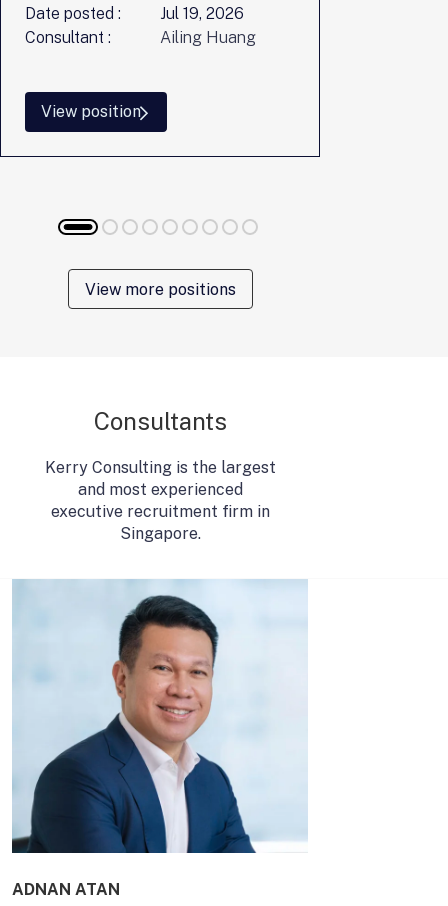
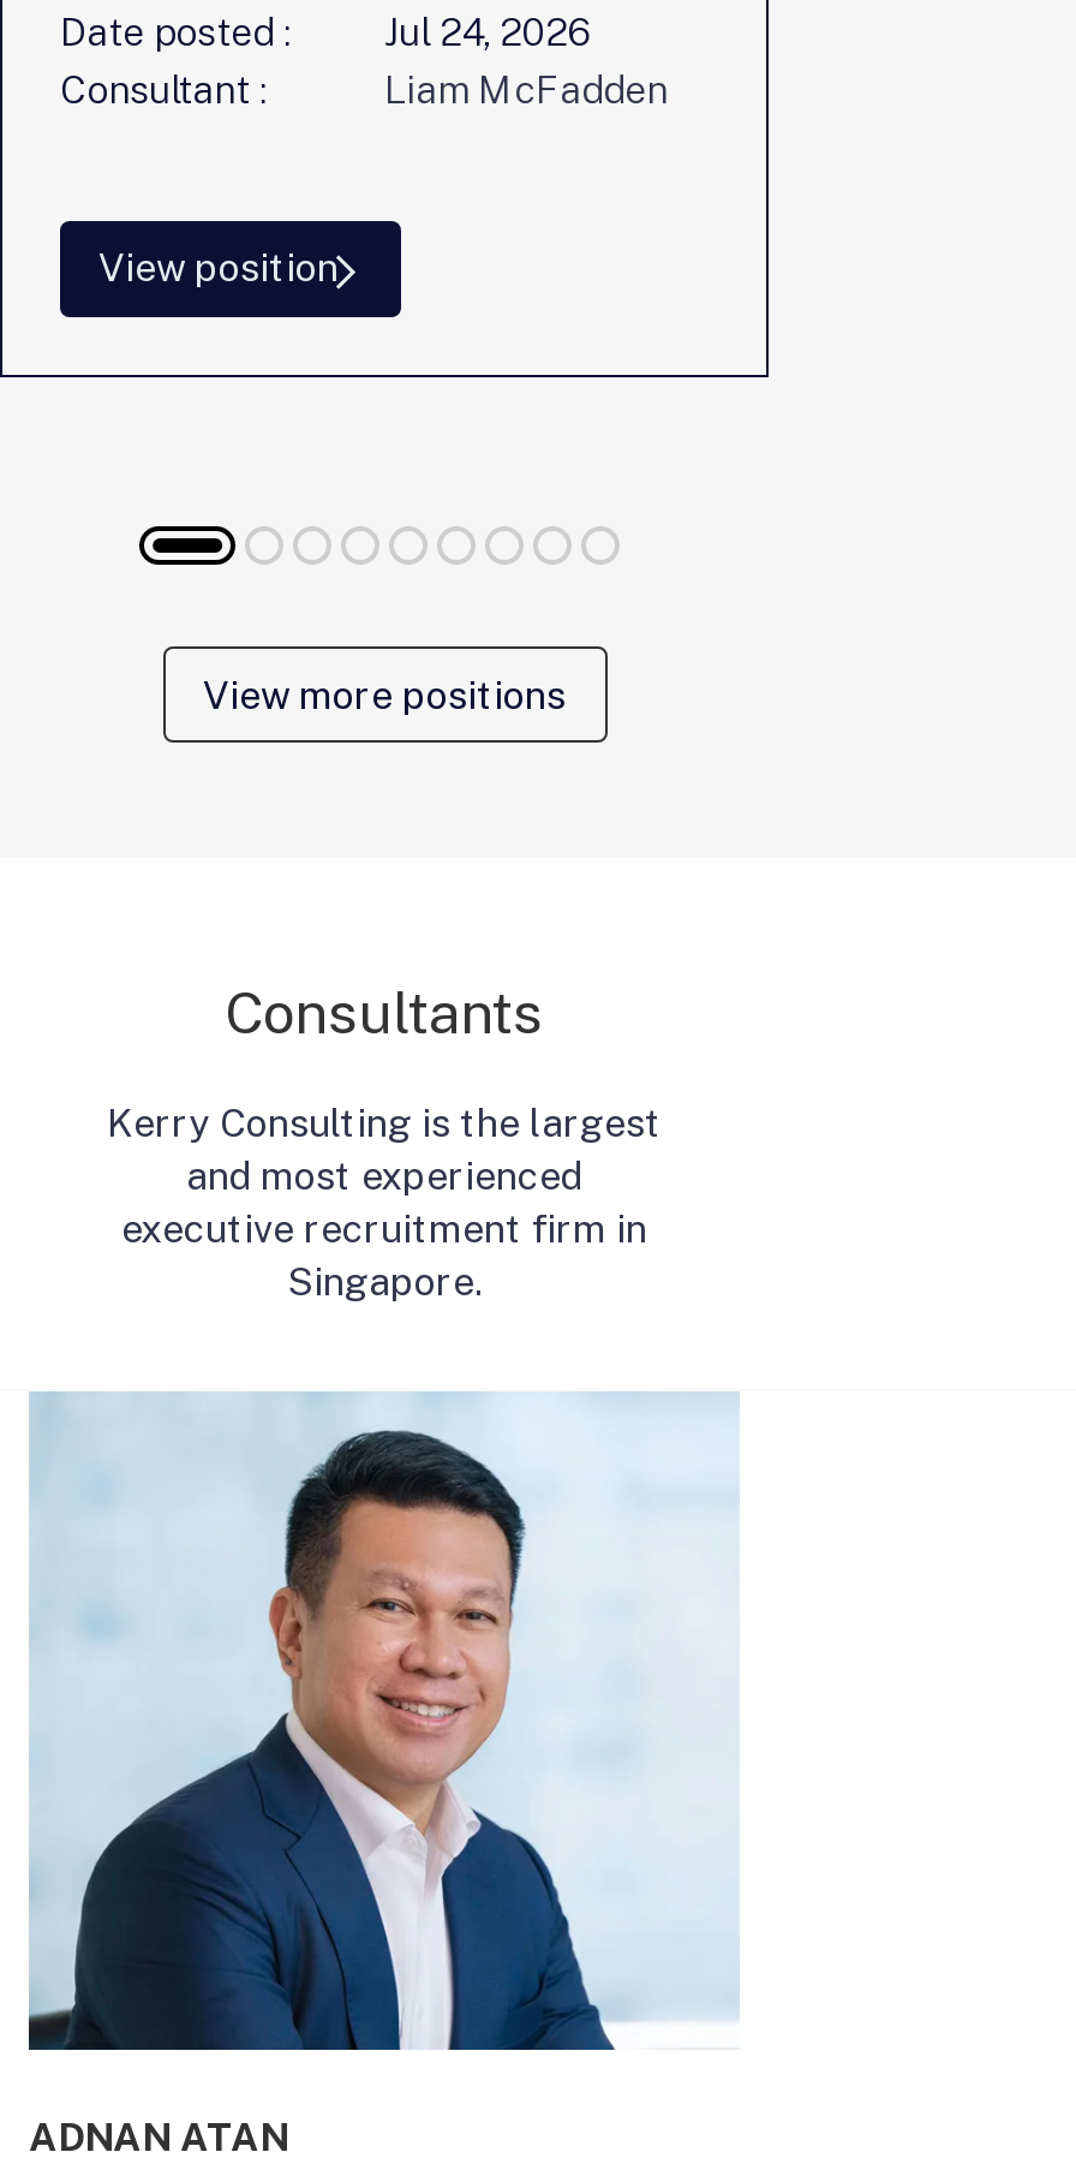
[160,4,244,23] Jul 19, 2026 -> [384,10,591,56] Jul 24, 2026
[160,28,256,47] Ailing Huang -> [384,68,668,113] Liam McFadden

